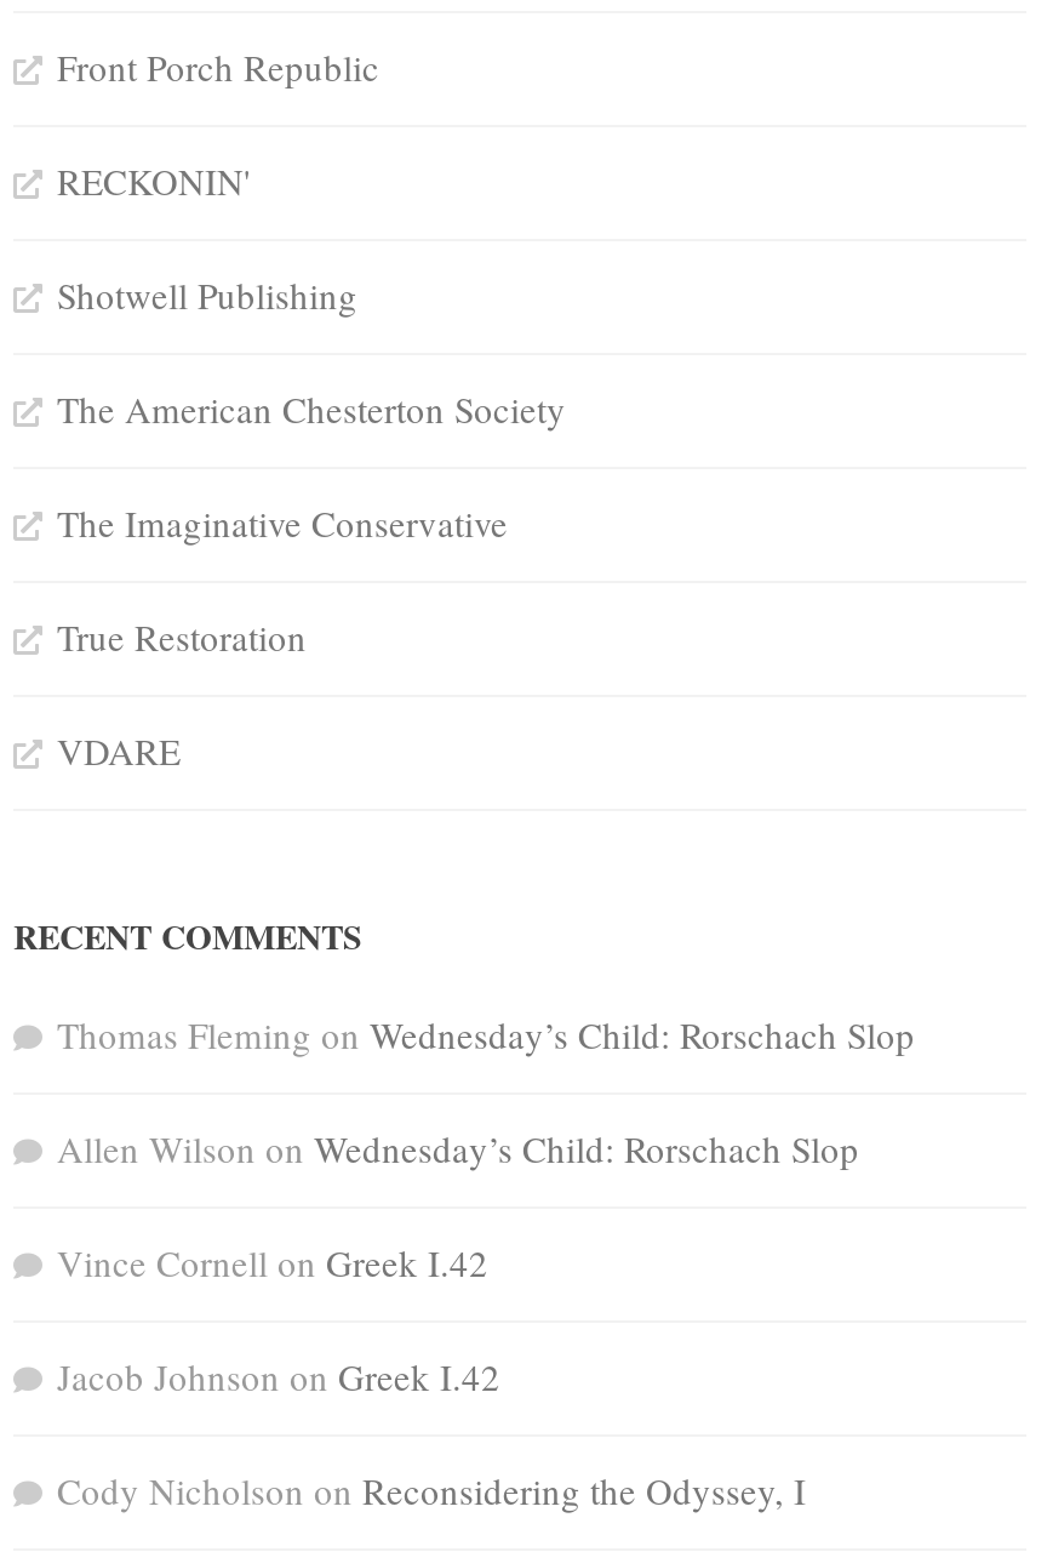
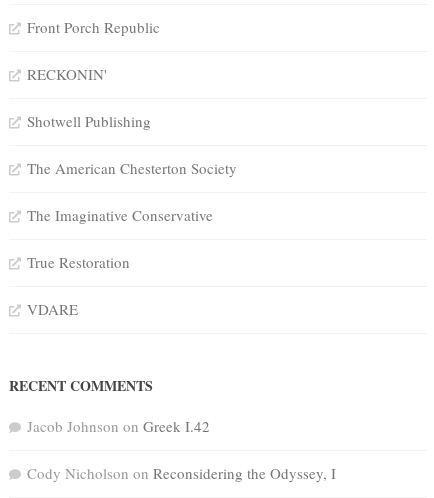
[57,1010,915,1287] Thomas Fleming on Wednesday’s Child: Rorschach Slop | Allen Wilson on Wednesday’s Child: Rorschach Slop | Vince Cornell on Greek I.42 -> none

